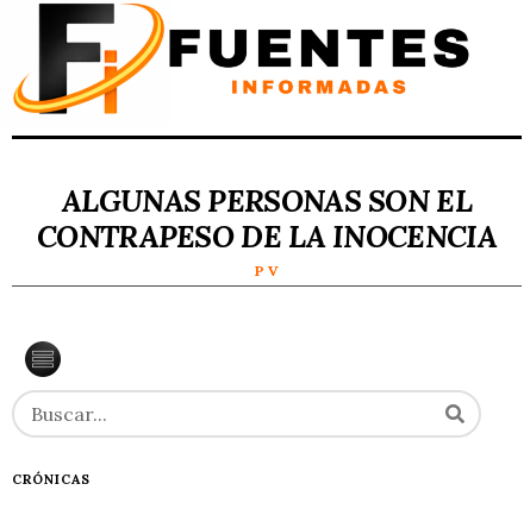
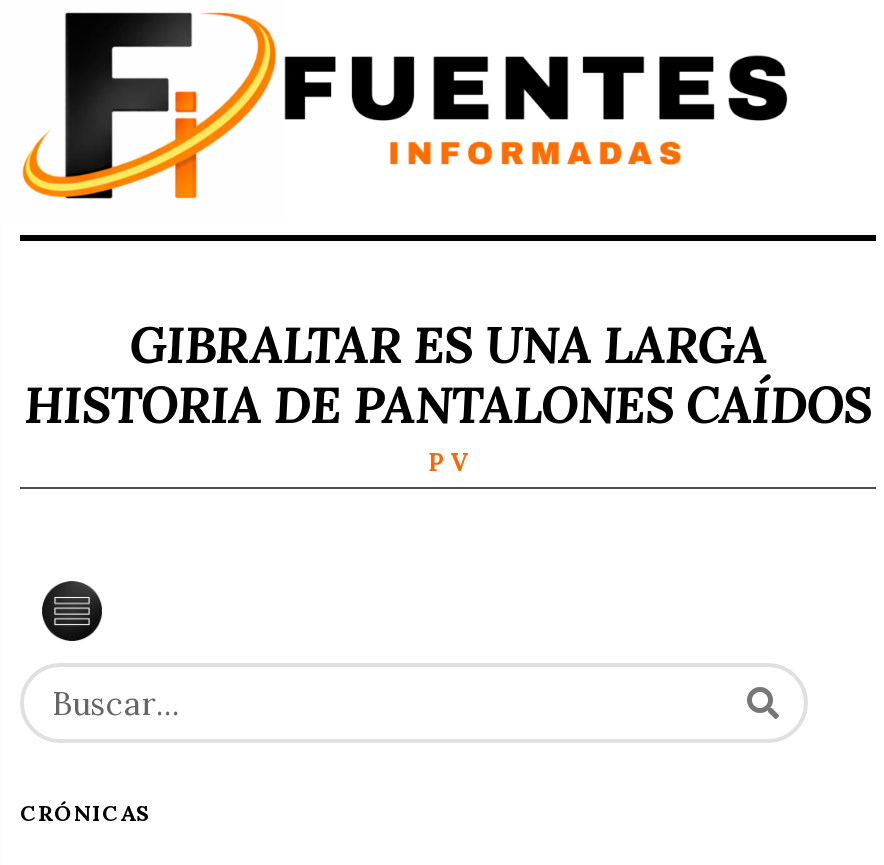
[37,181,497,255] ALGUNAS PERSONAS SON EL | CONTRAPESO DE LA INOCENCIA -> [24,312,872,436] GIBRALTAR ES UNA LARGA | HISTORIA DE PANTALONES CAÍDOS

